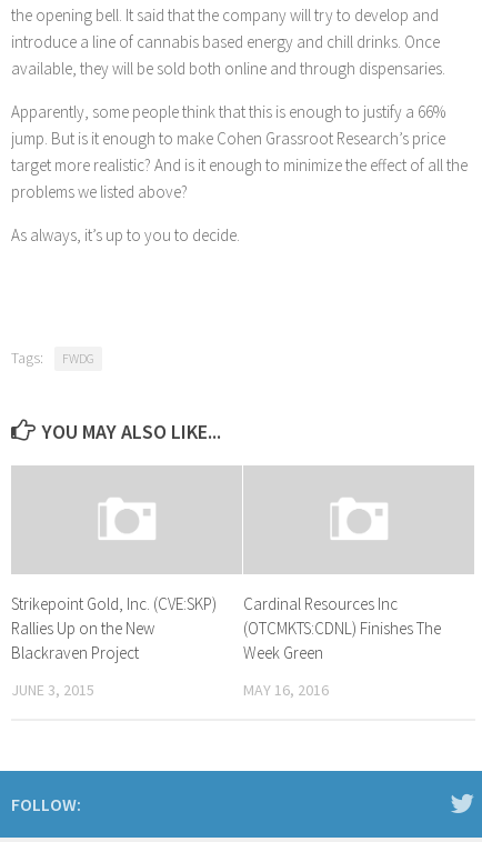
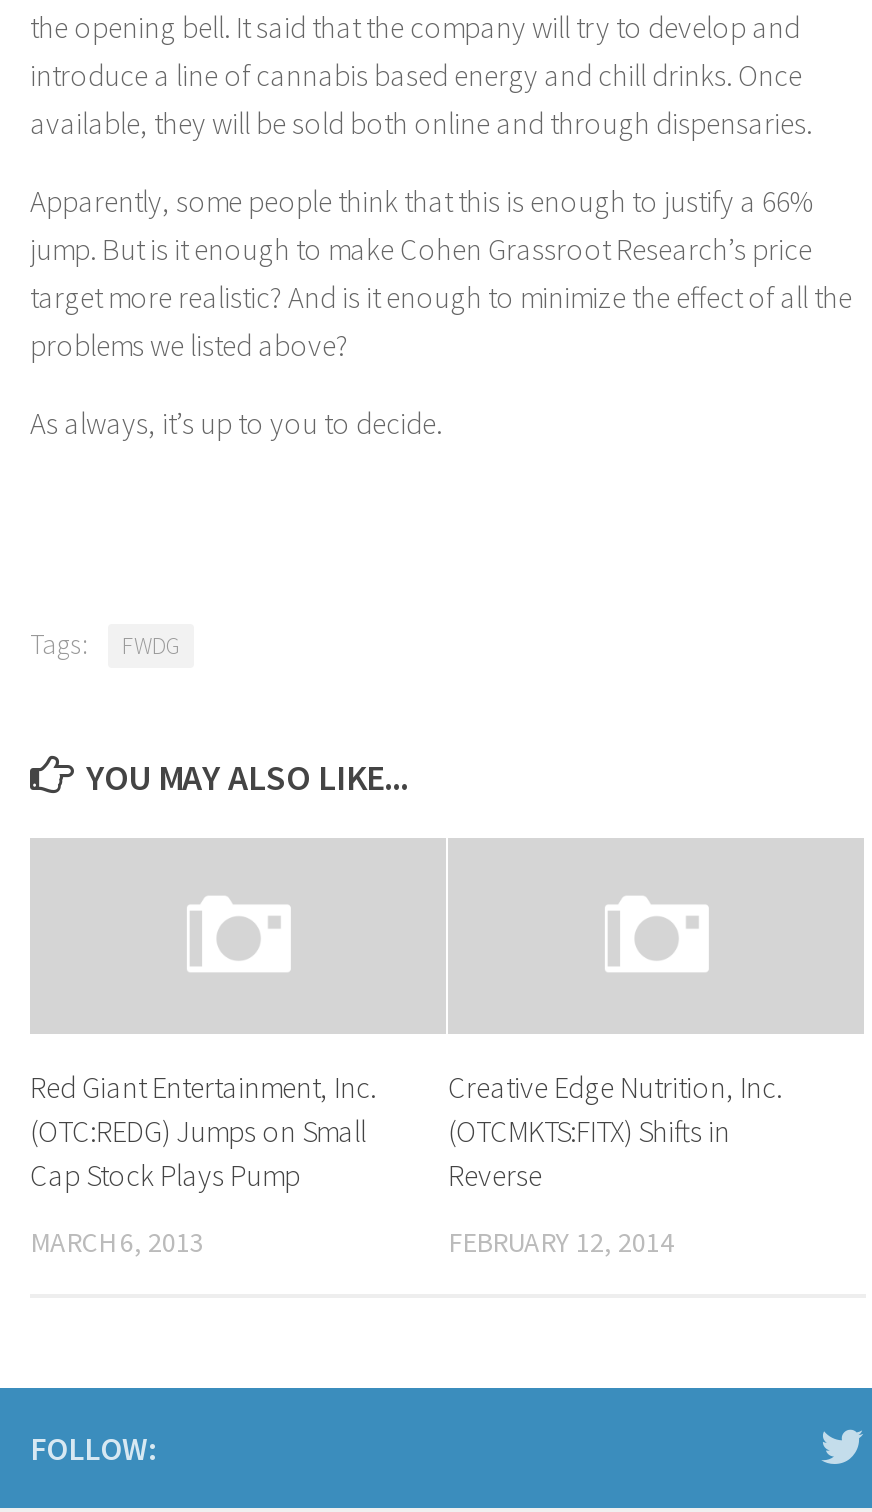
[11,593,217,663] Strikepoint Gold, Inc. (CVE:SKP) | Rallies Up on the New | Blackraven Project -> [30,1068,376,1194] Red Giant Entertainment, Inc. | (OTC:REDG) Jumps on Small | Cap Stock Plays Pump
[243,593,441,663] Cardinal Resources Inc | (OTCMKTS:CDNL) Finishes The | Week Green -> [448,1068,782,1194] Creative Edge Nutrition, Inc. | (OTCMKTS:FITX) Shifts in | Reverse
[11,680,94,700] JUNE 3, 2015 -> [30,1224,204,1260] MARCH 6, 2013
[243,680,329,700] MAY 16, 2016 -> [448,1224,674,1260] FEBRUARY 12, 2014

